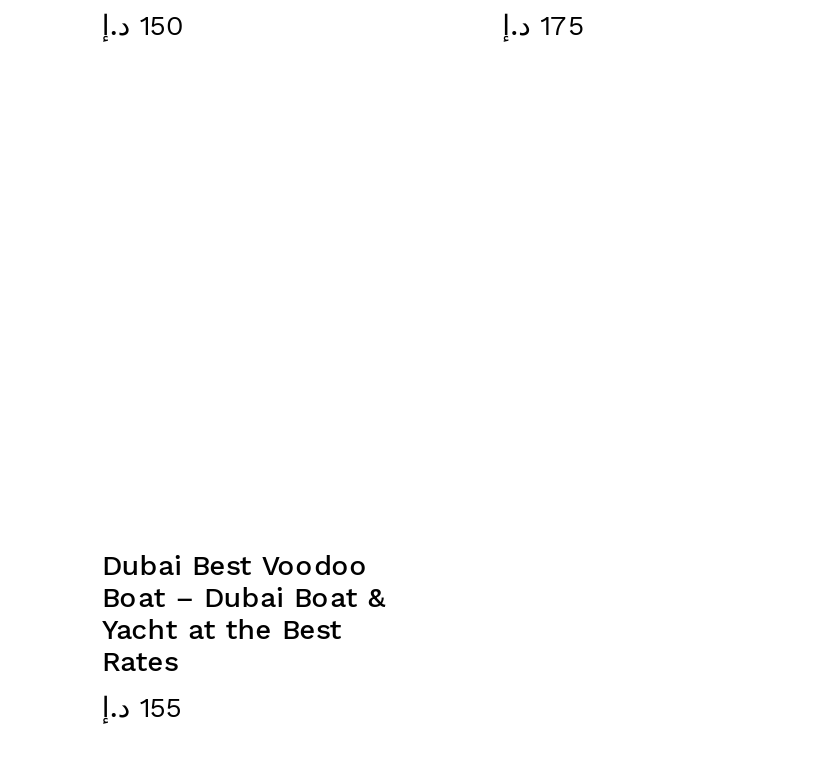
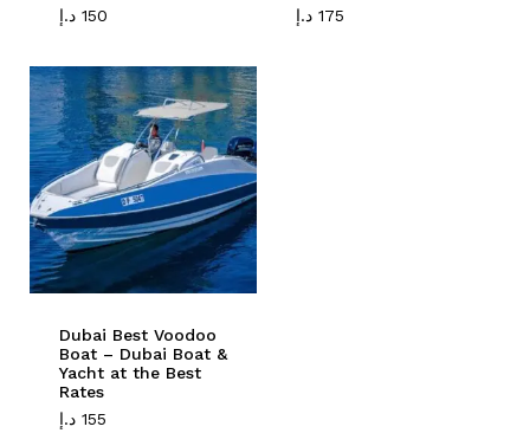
none -> [28,65,258,295] [image]

